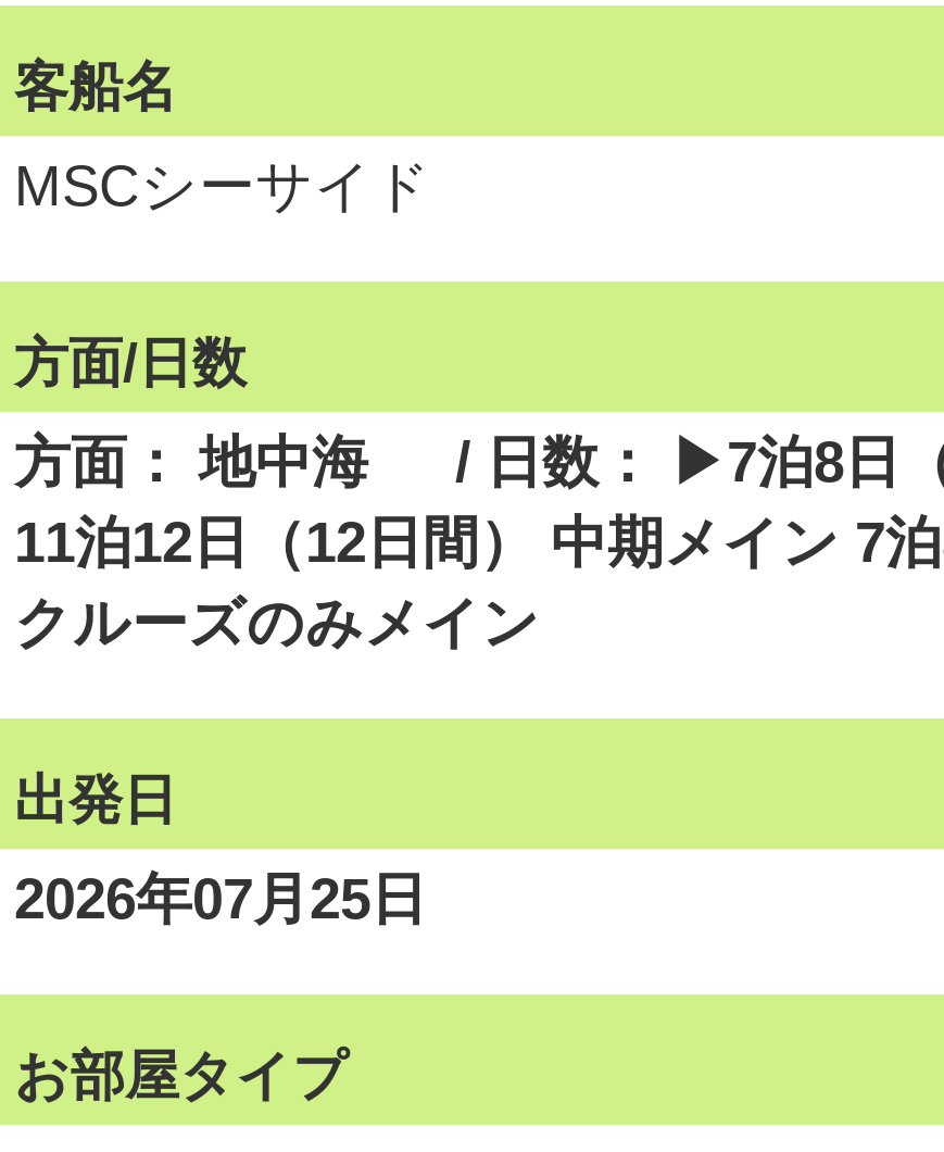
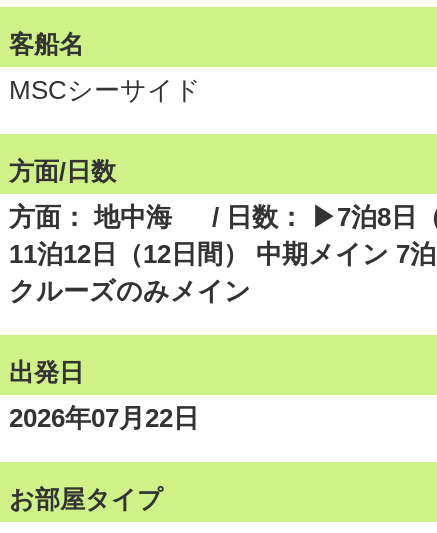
[14,865,427,930] 2026年07月25日 -> [9,402,199,432] 2026年07月22日

